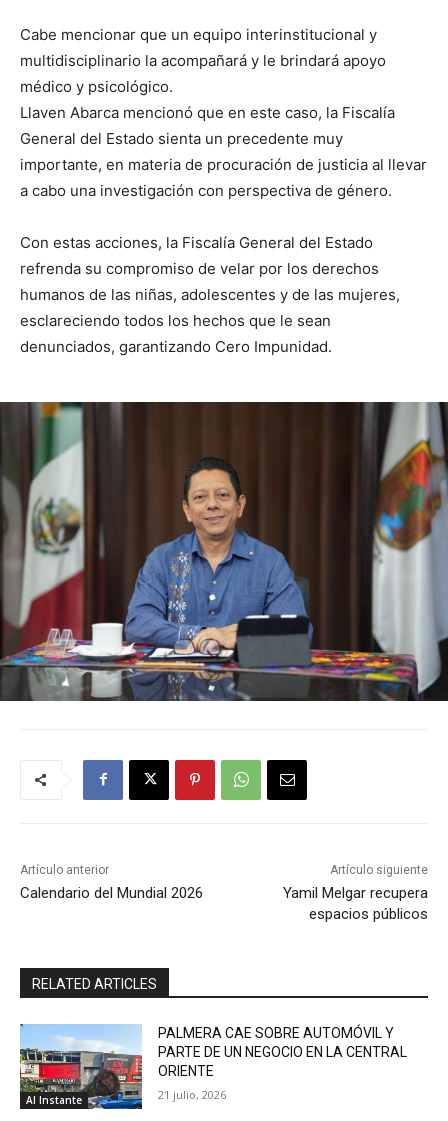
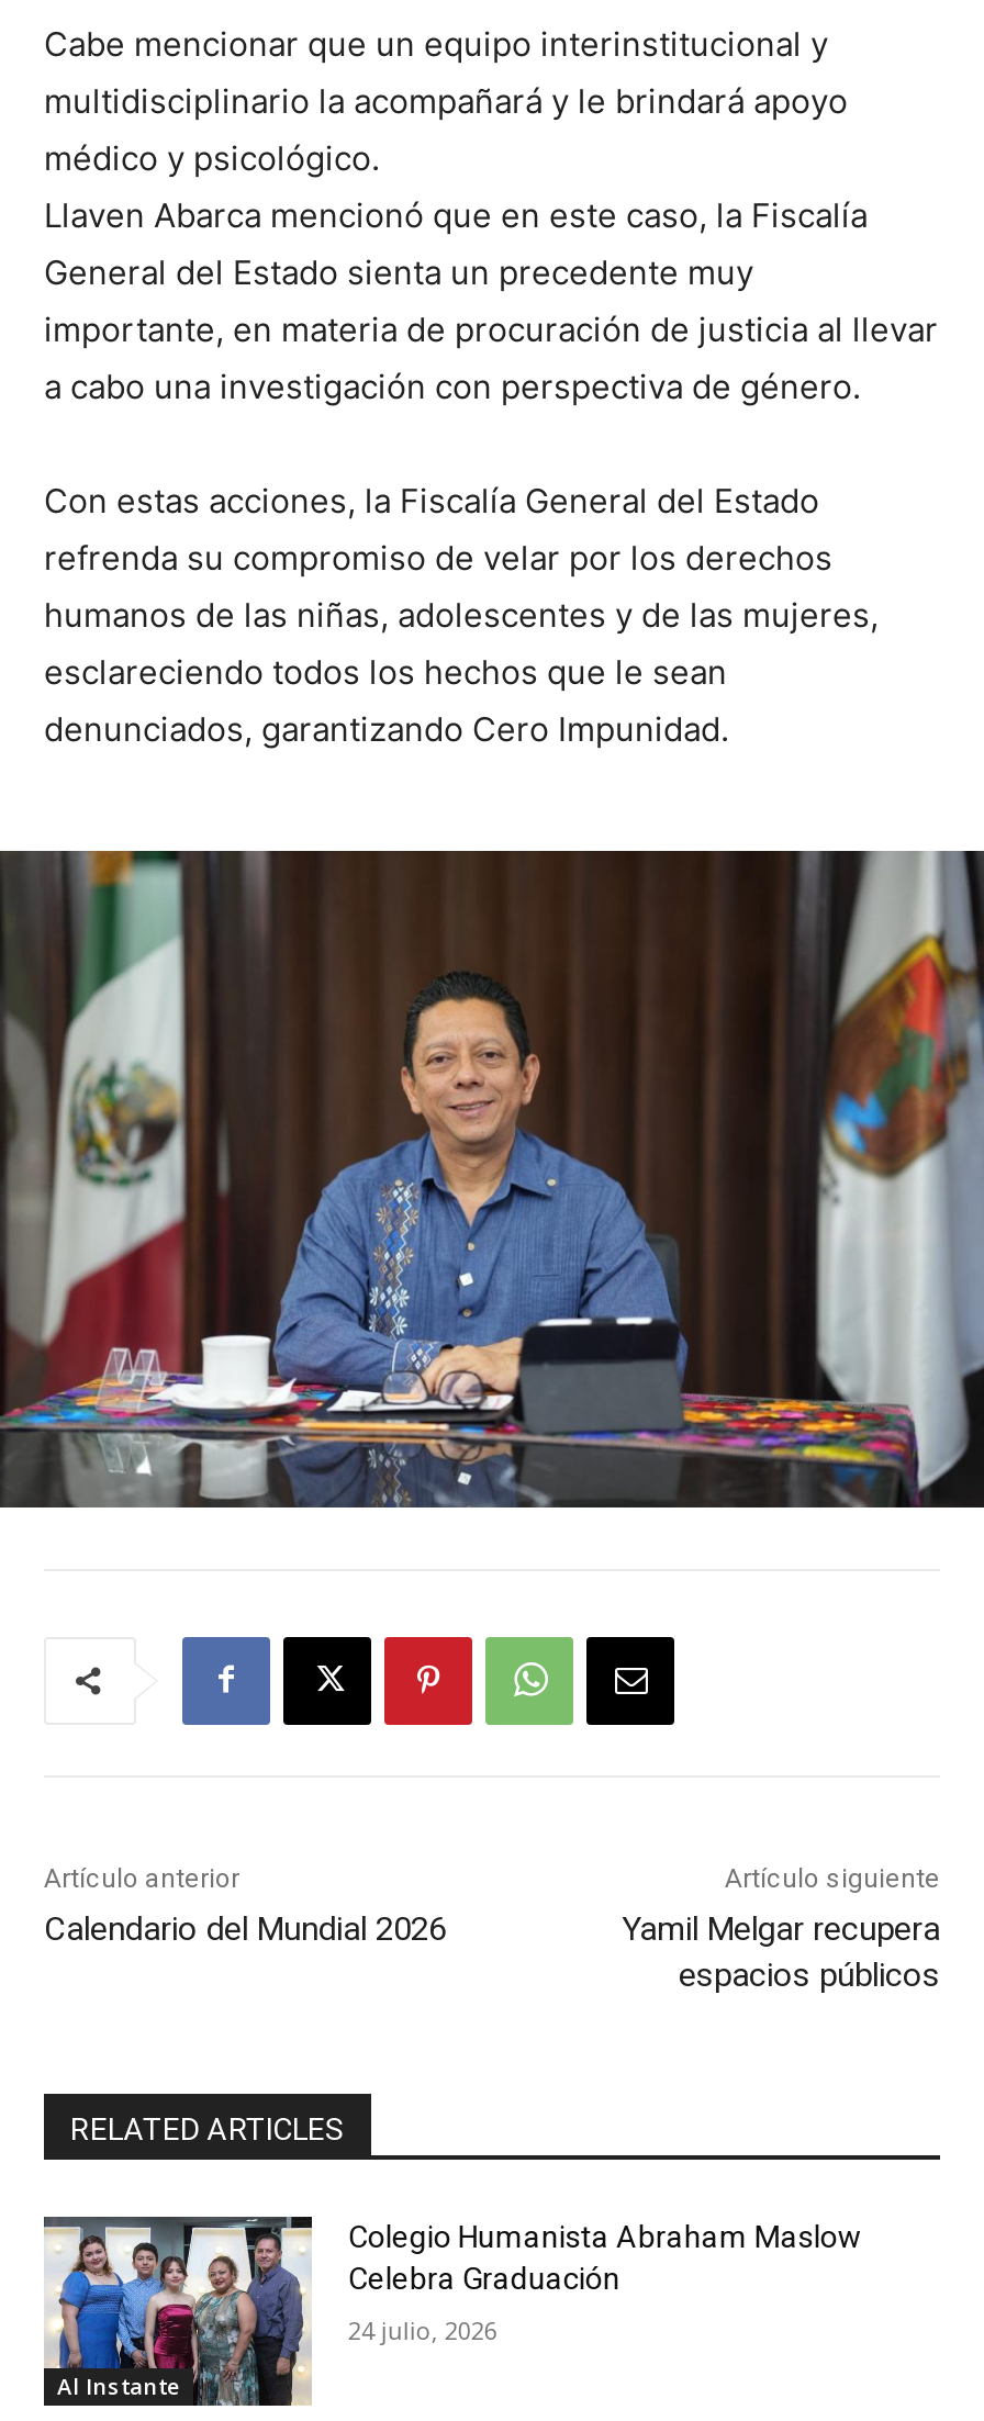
[19,1024,407,1110] [image] | PALMERA CAE SOBRE AUTOMÓVIL Y | PARTE DE UN NEGOCIO EN LA CENTRAL | ORIENTE -> [42,2215,862,2408] [image] | Colegio Humanista Abraham Maslow | Celebra Graduación
[158,1087,226,1102] 21 julio, 2026 -> [348,2313,497,2346] 24 julio, 2026

